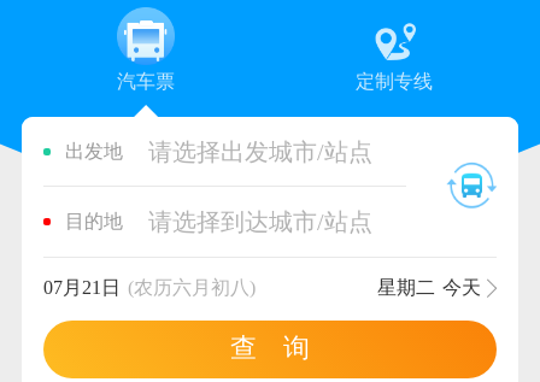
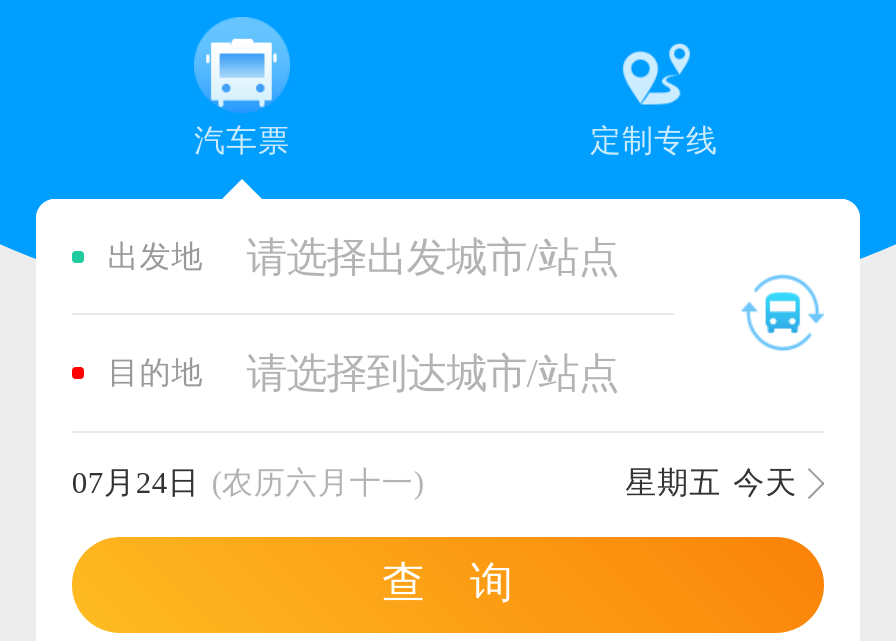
[43,278,255,298] 07月21日 (农历六月初八) -> [72,466,424,500] 07月24日 (农历六月十一)
[377,278,480,298] 星期二 今天 -> [625,466,797,500] 星期五 今天

